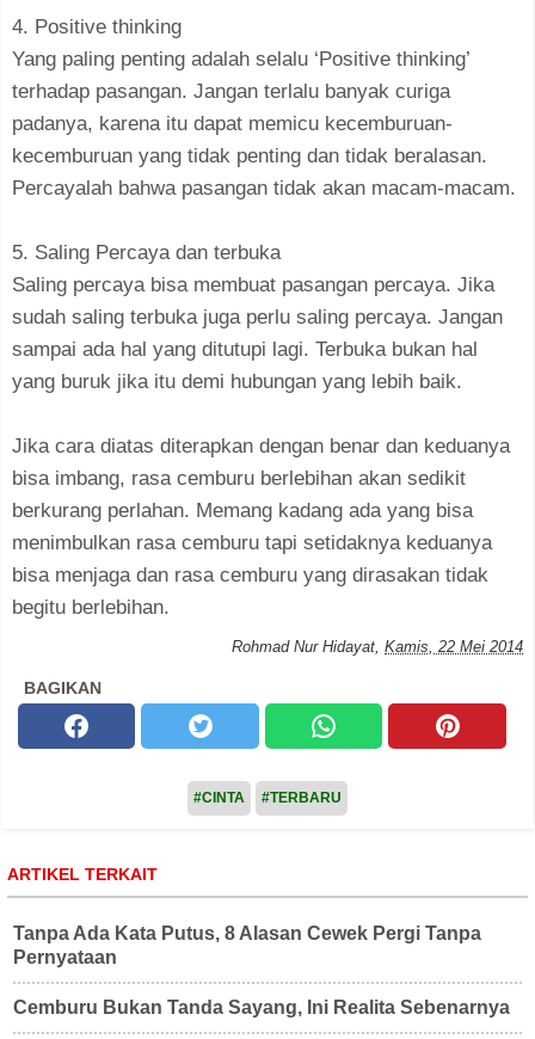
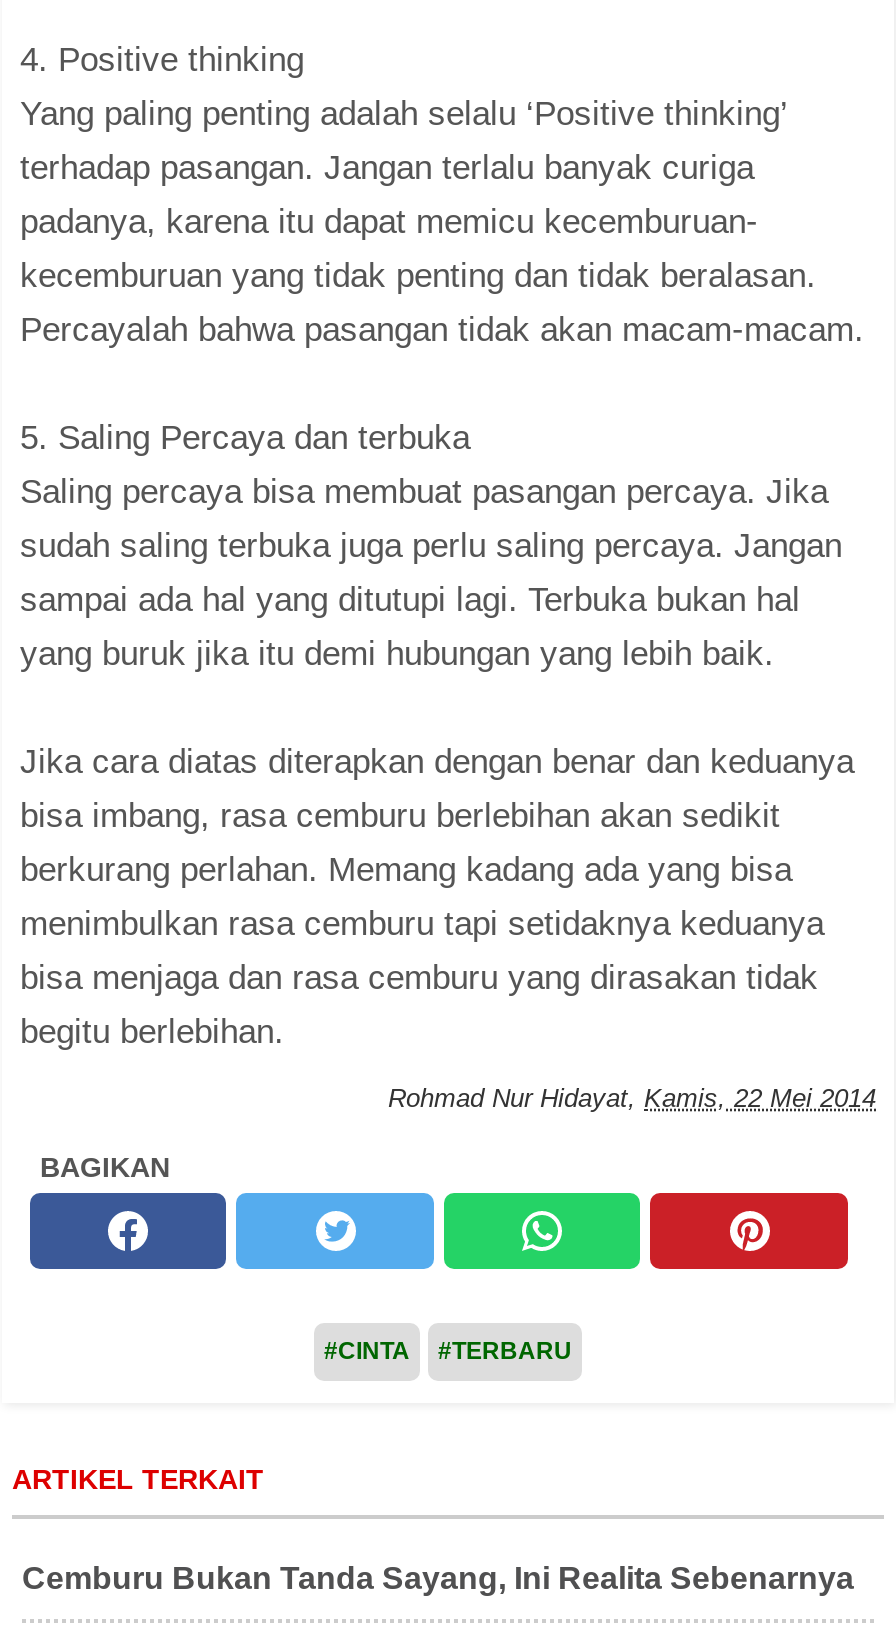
[13,923,481,967] Tanpa Ada Kata Putus, 8 Alasan Cewek Pergi Tanpa | Pernyataan -> none

